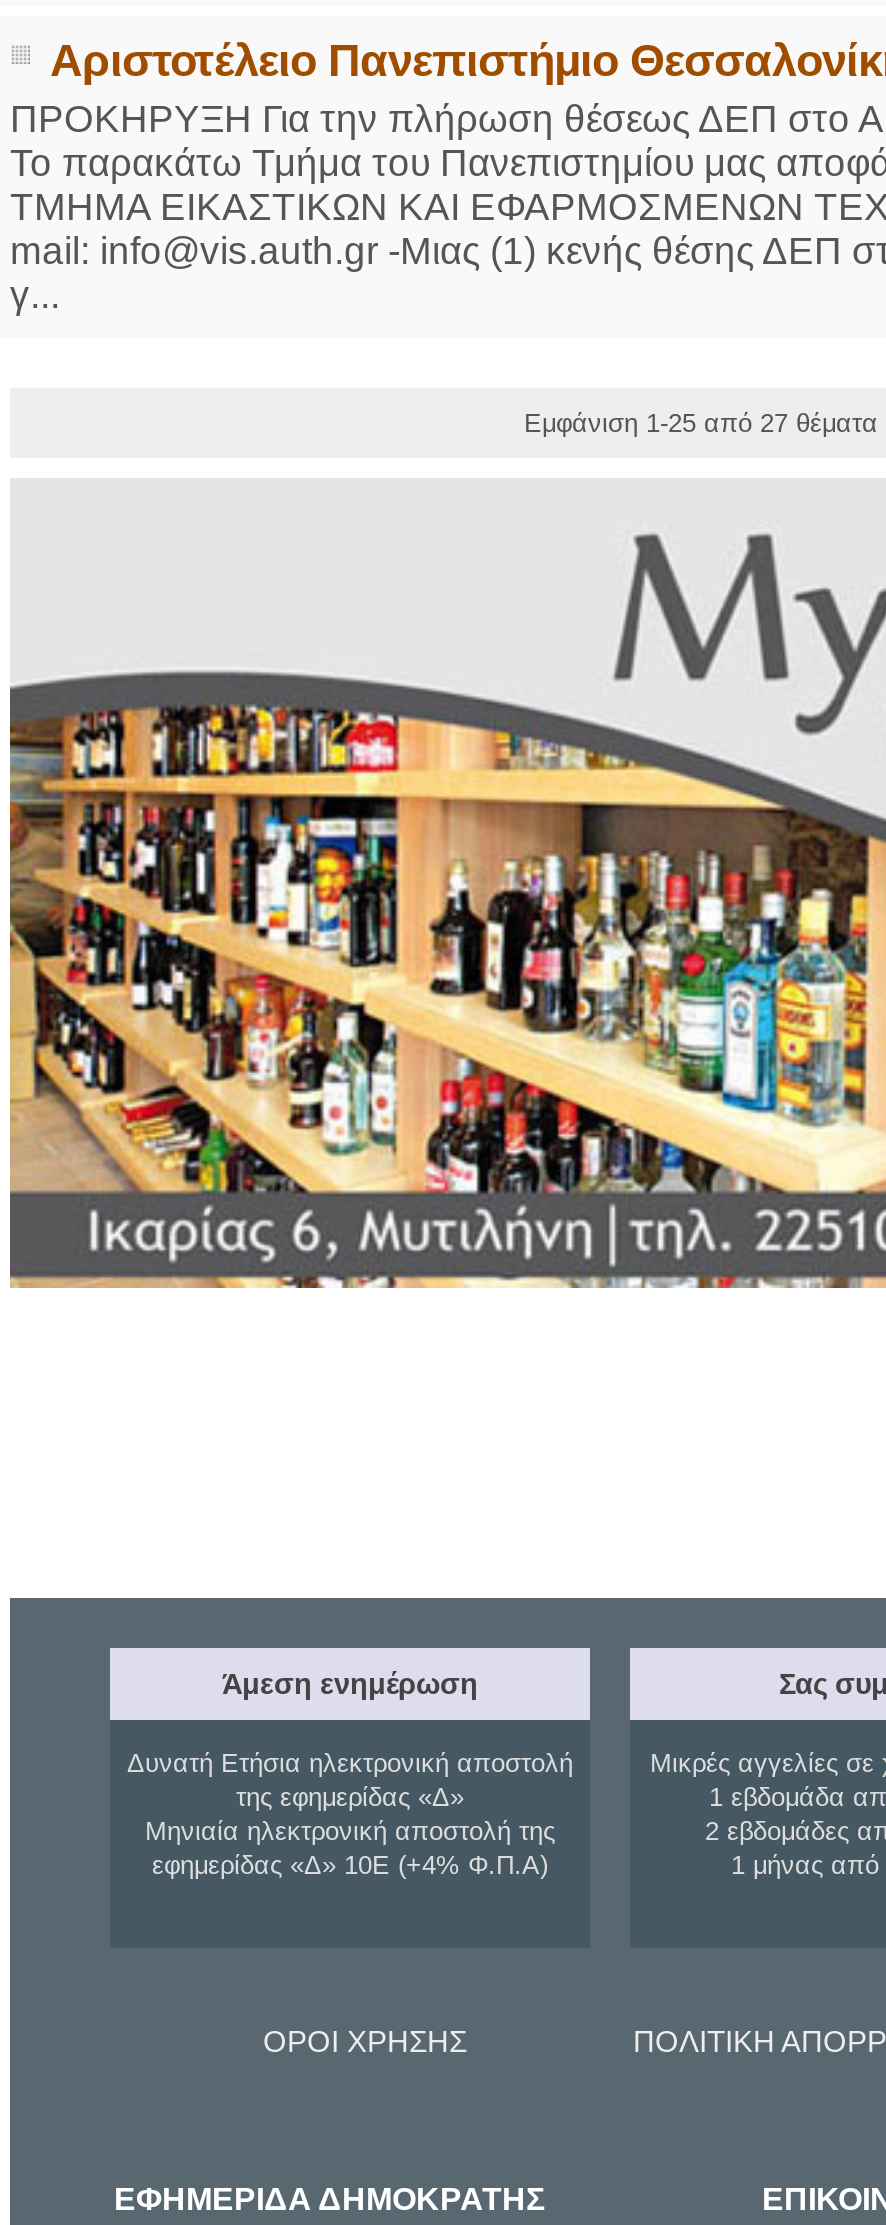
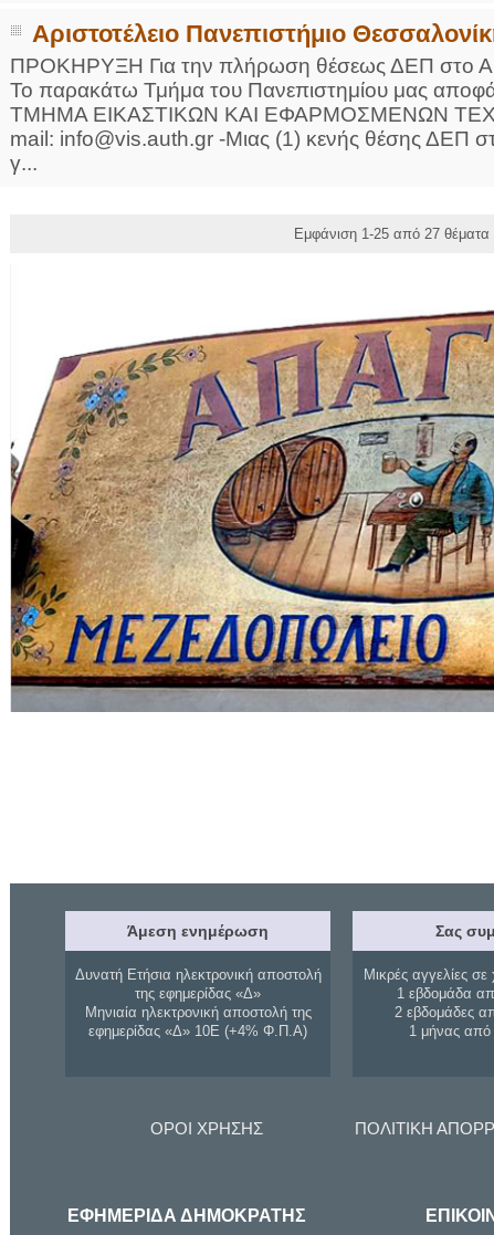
[8,530,880,1290] [image] -> [10,294,491,713] [image]

